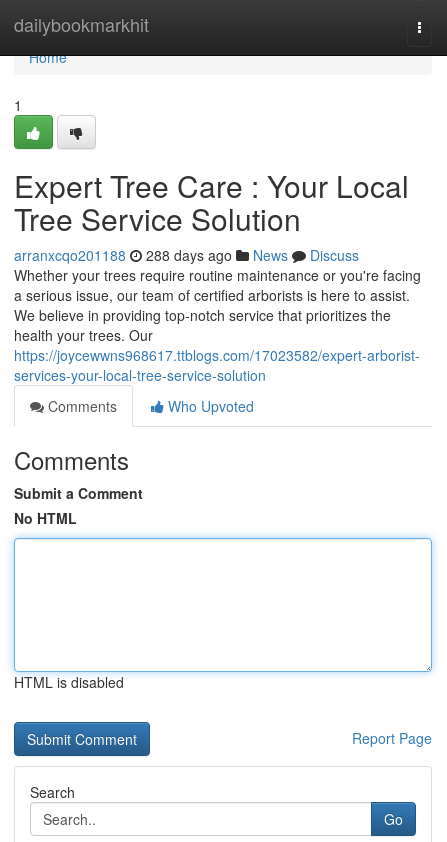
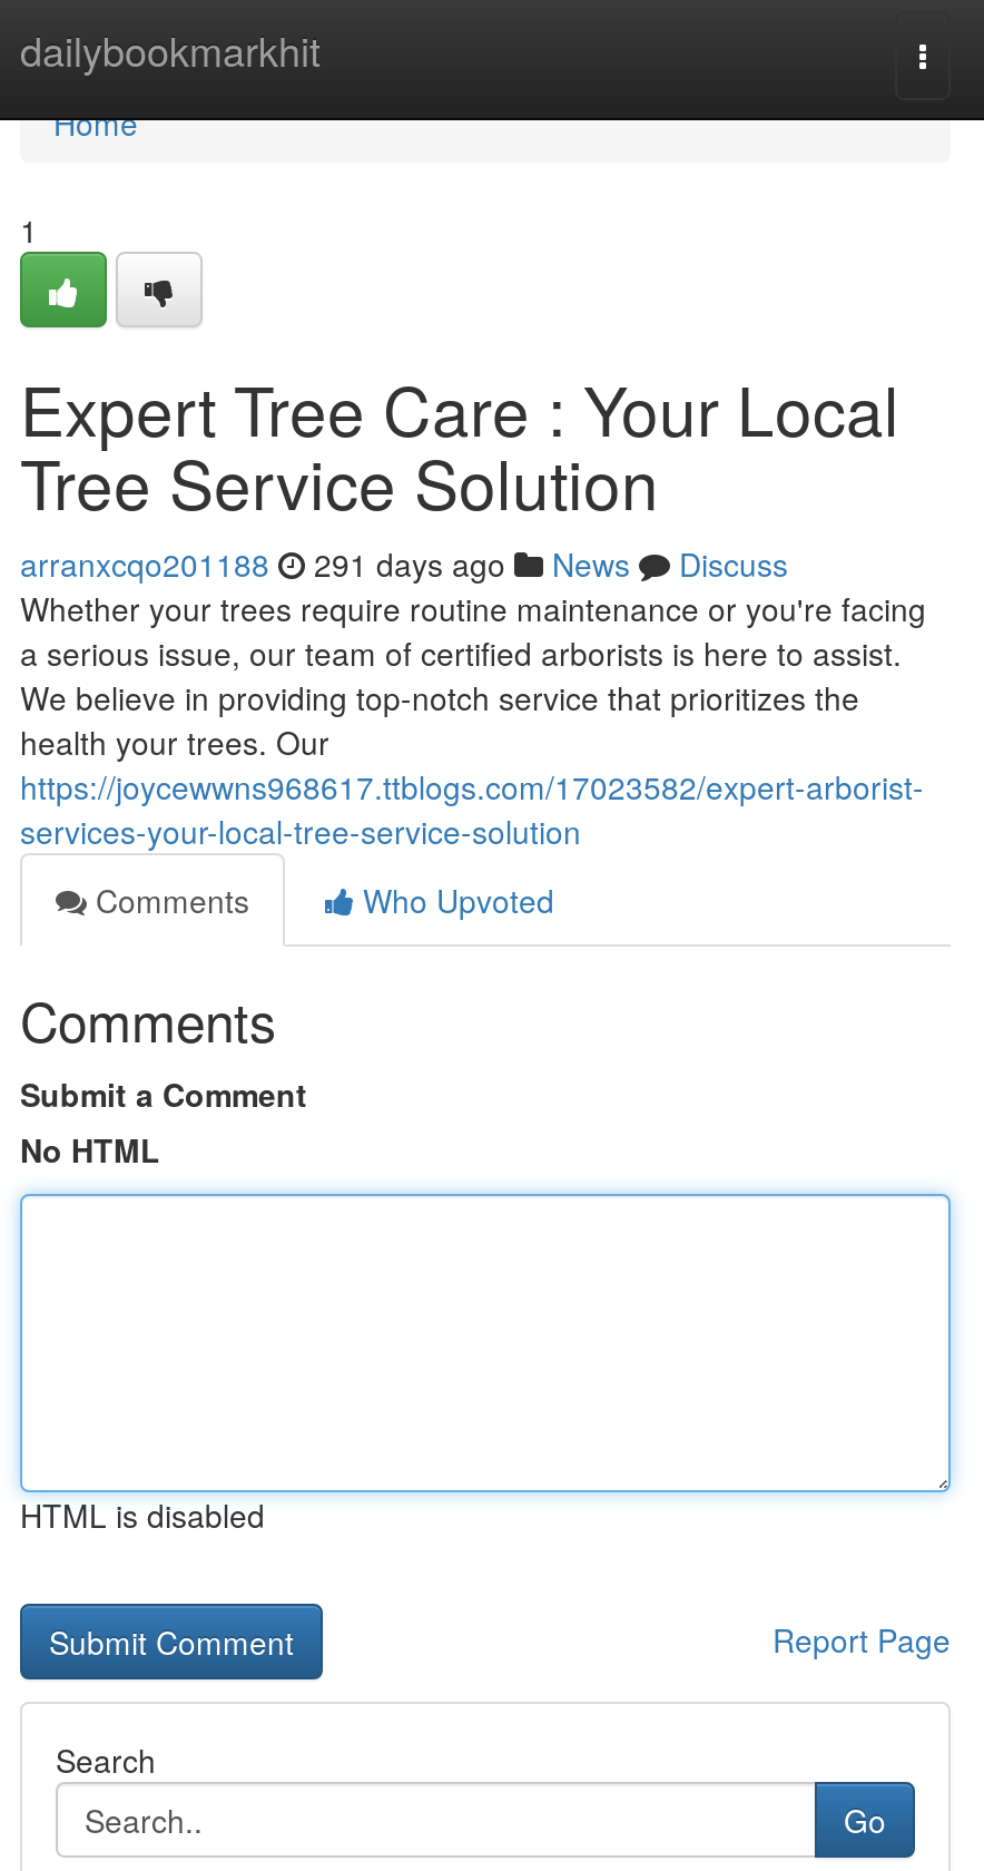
[14,245,359,265] arranxcqo201188 288 days ago News Discuss -> [20,541,788,586] arranxcqo201188 291 days ago News Discuss

